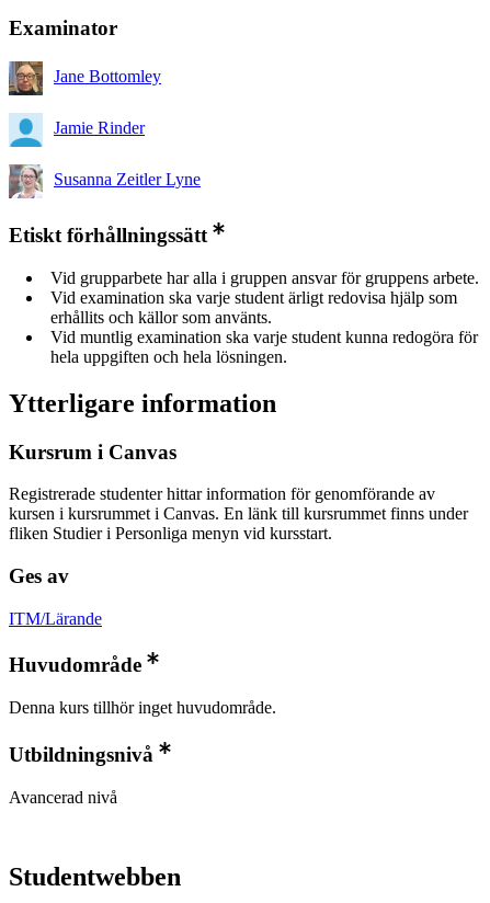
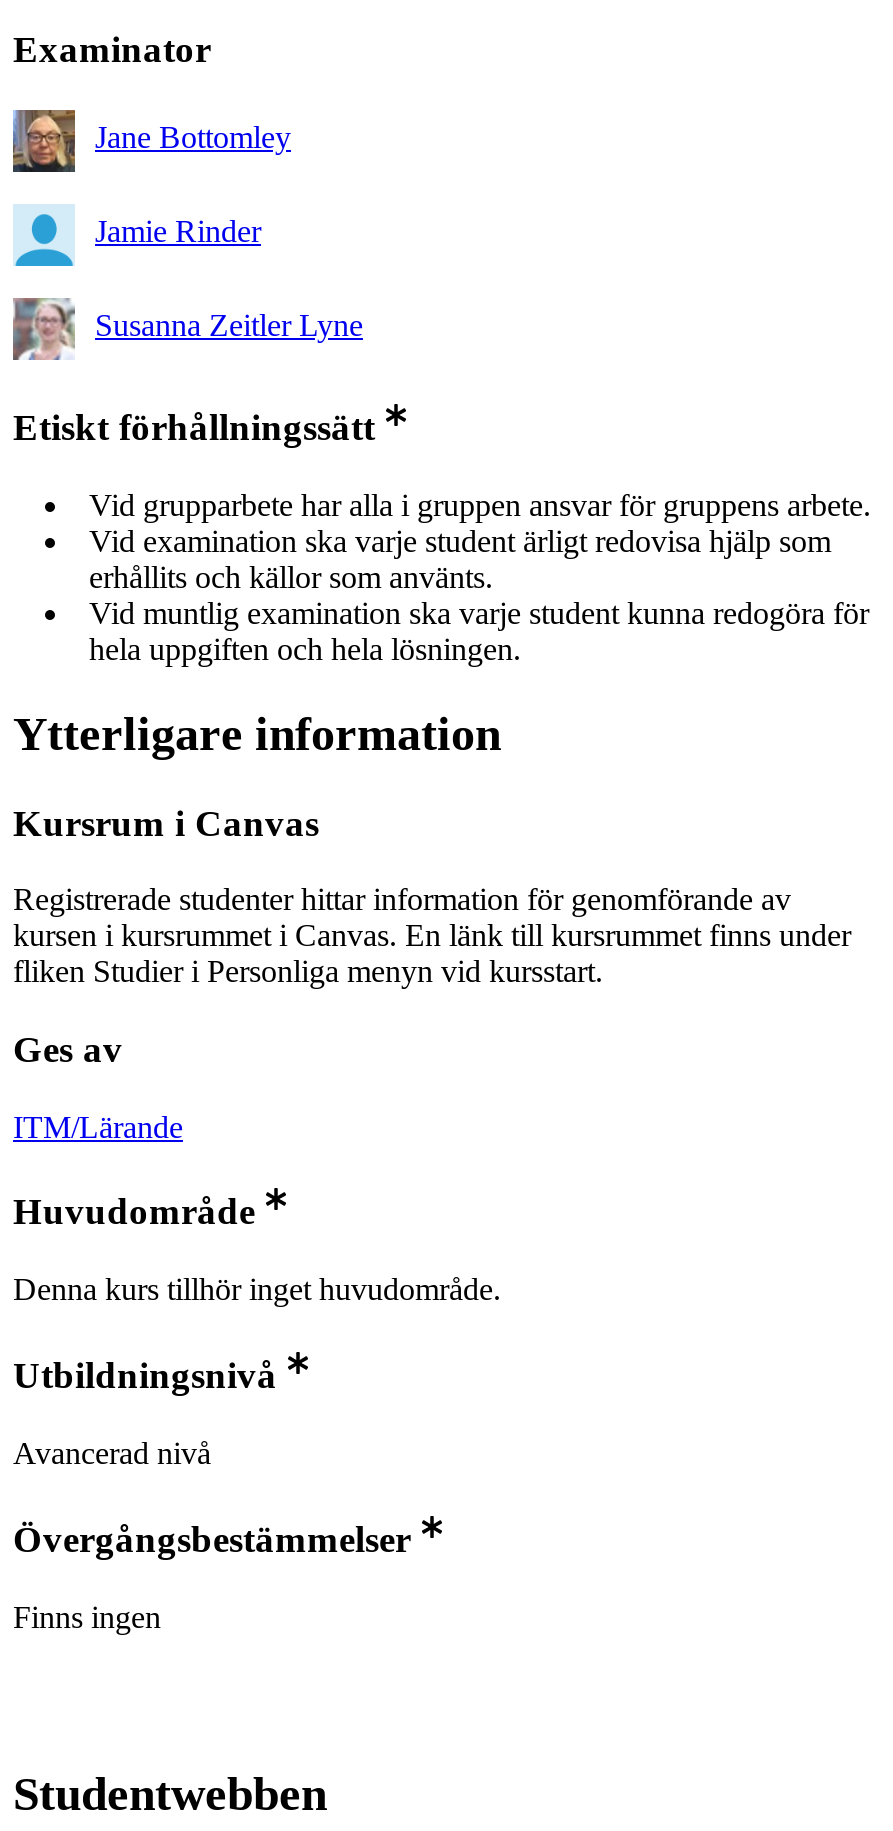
none -> [13,1518,411,1633] Övergångsbestämmelser | Finns ingen

